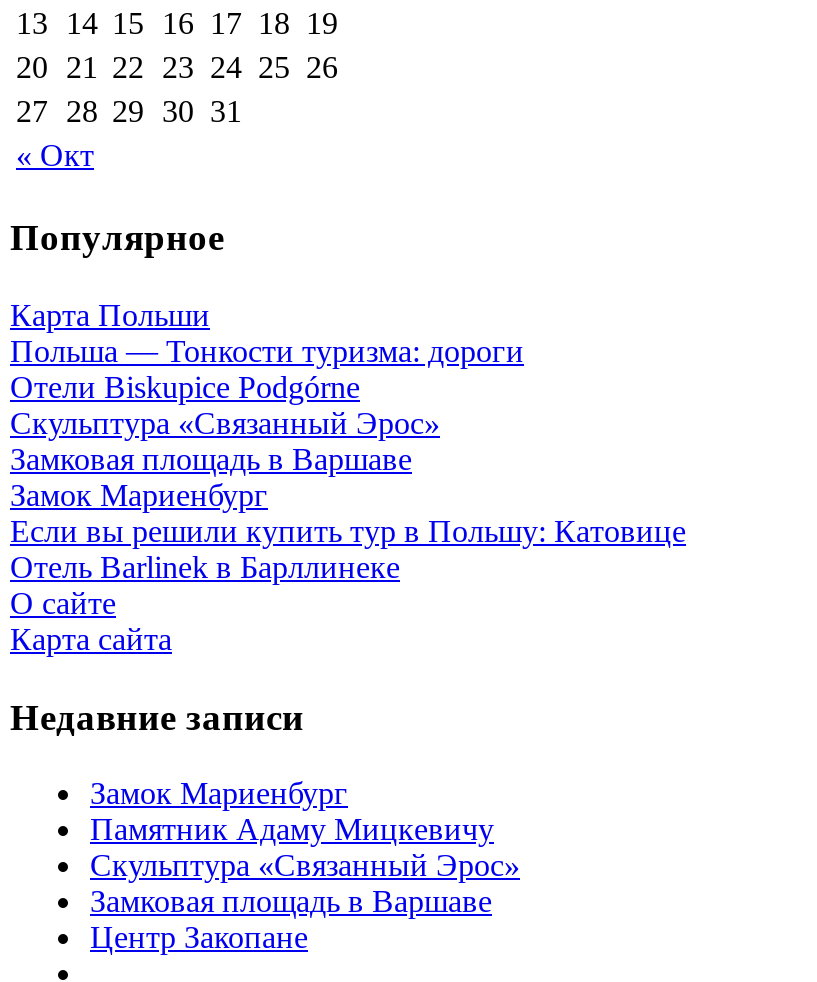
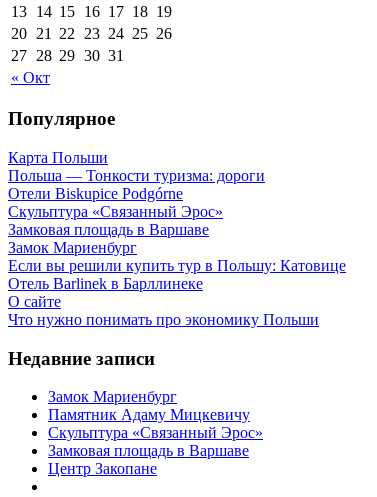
[10,622,172,656] Карта сайта -> [8,311,319,328] Что нужно понимать про экономику Польши

